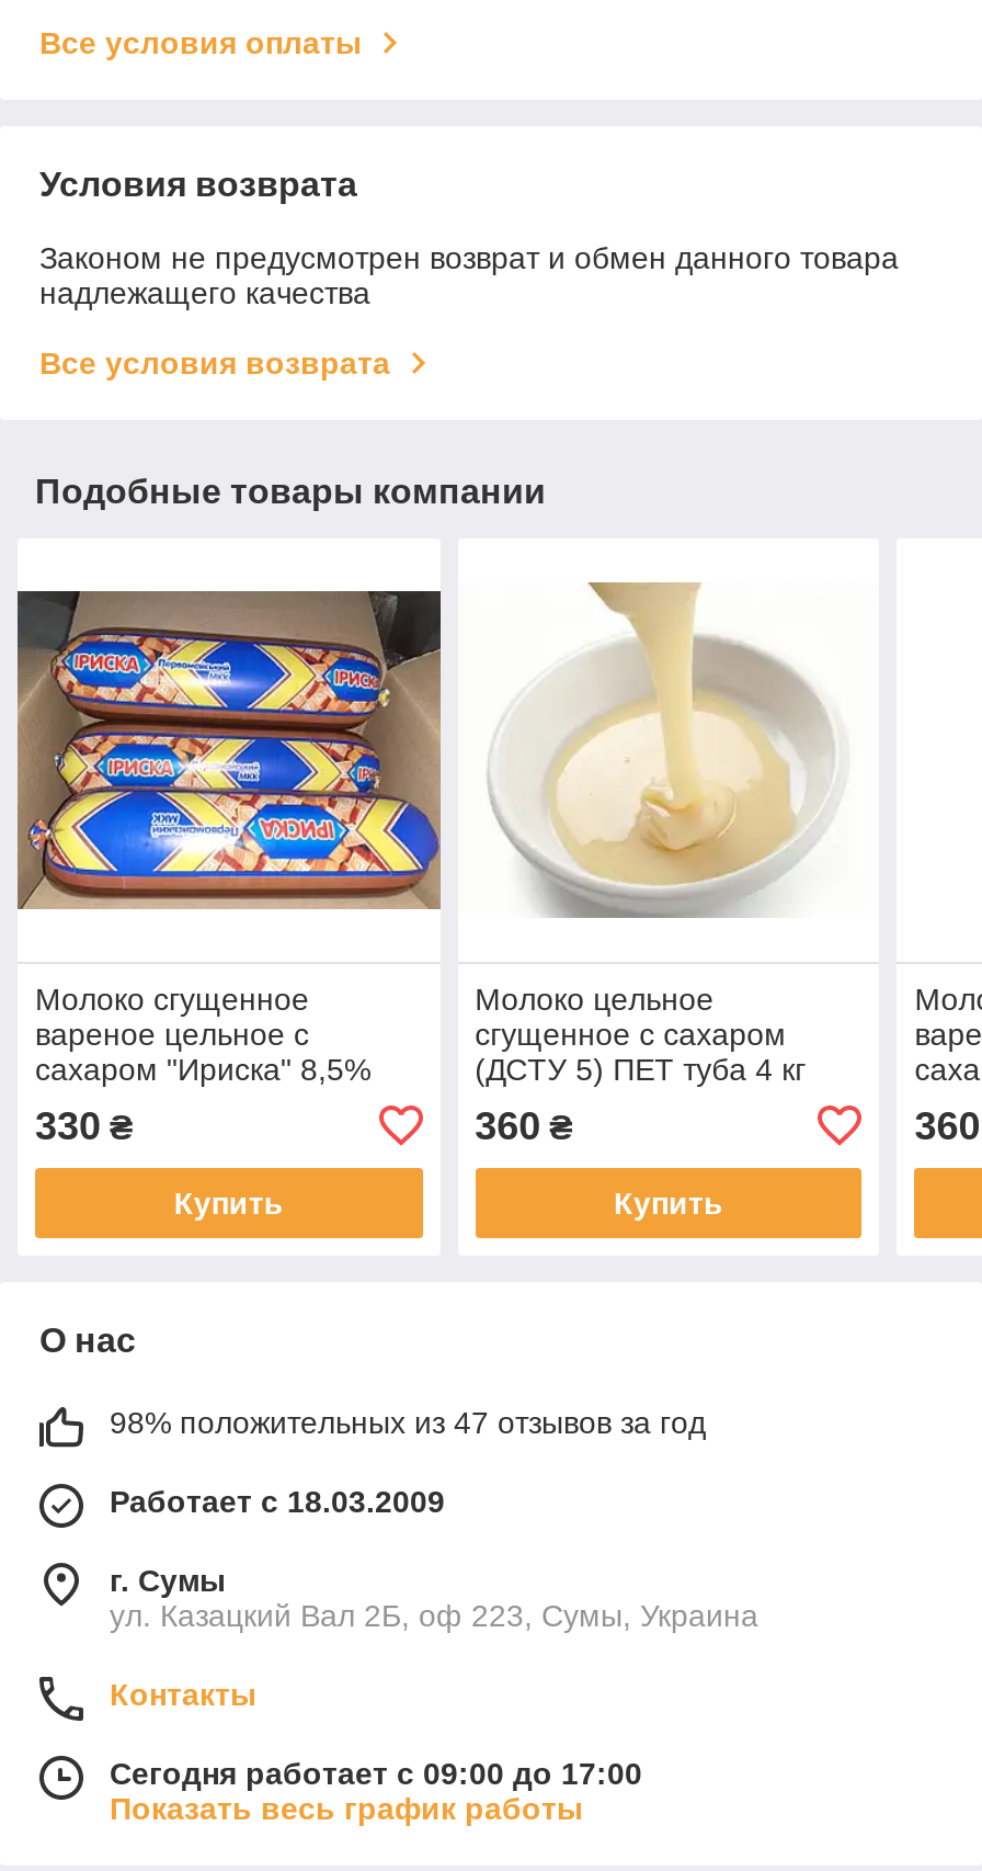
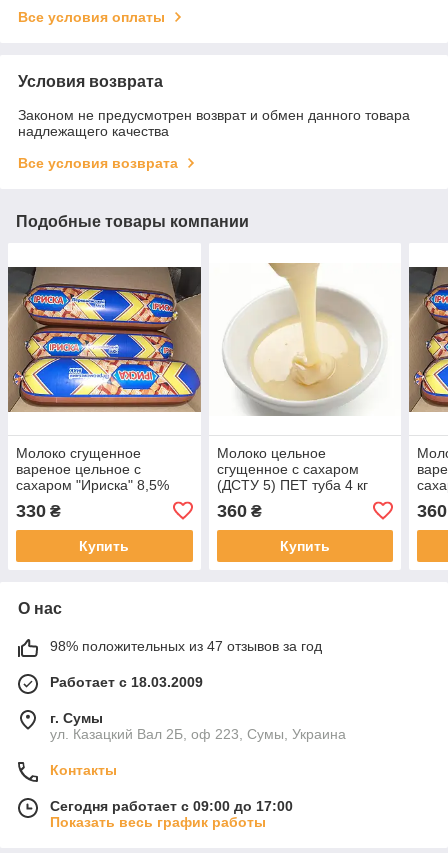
none -> [408,266,445,413] [image]

